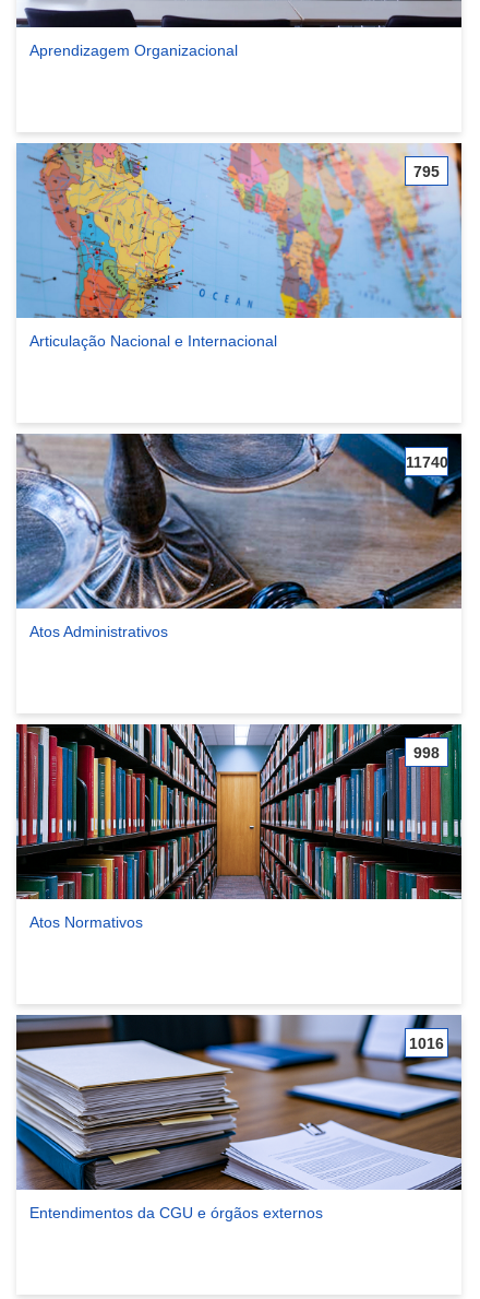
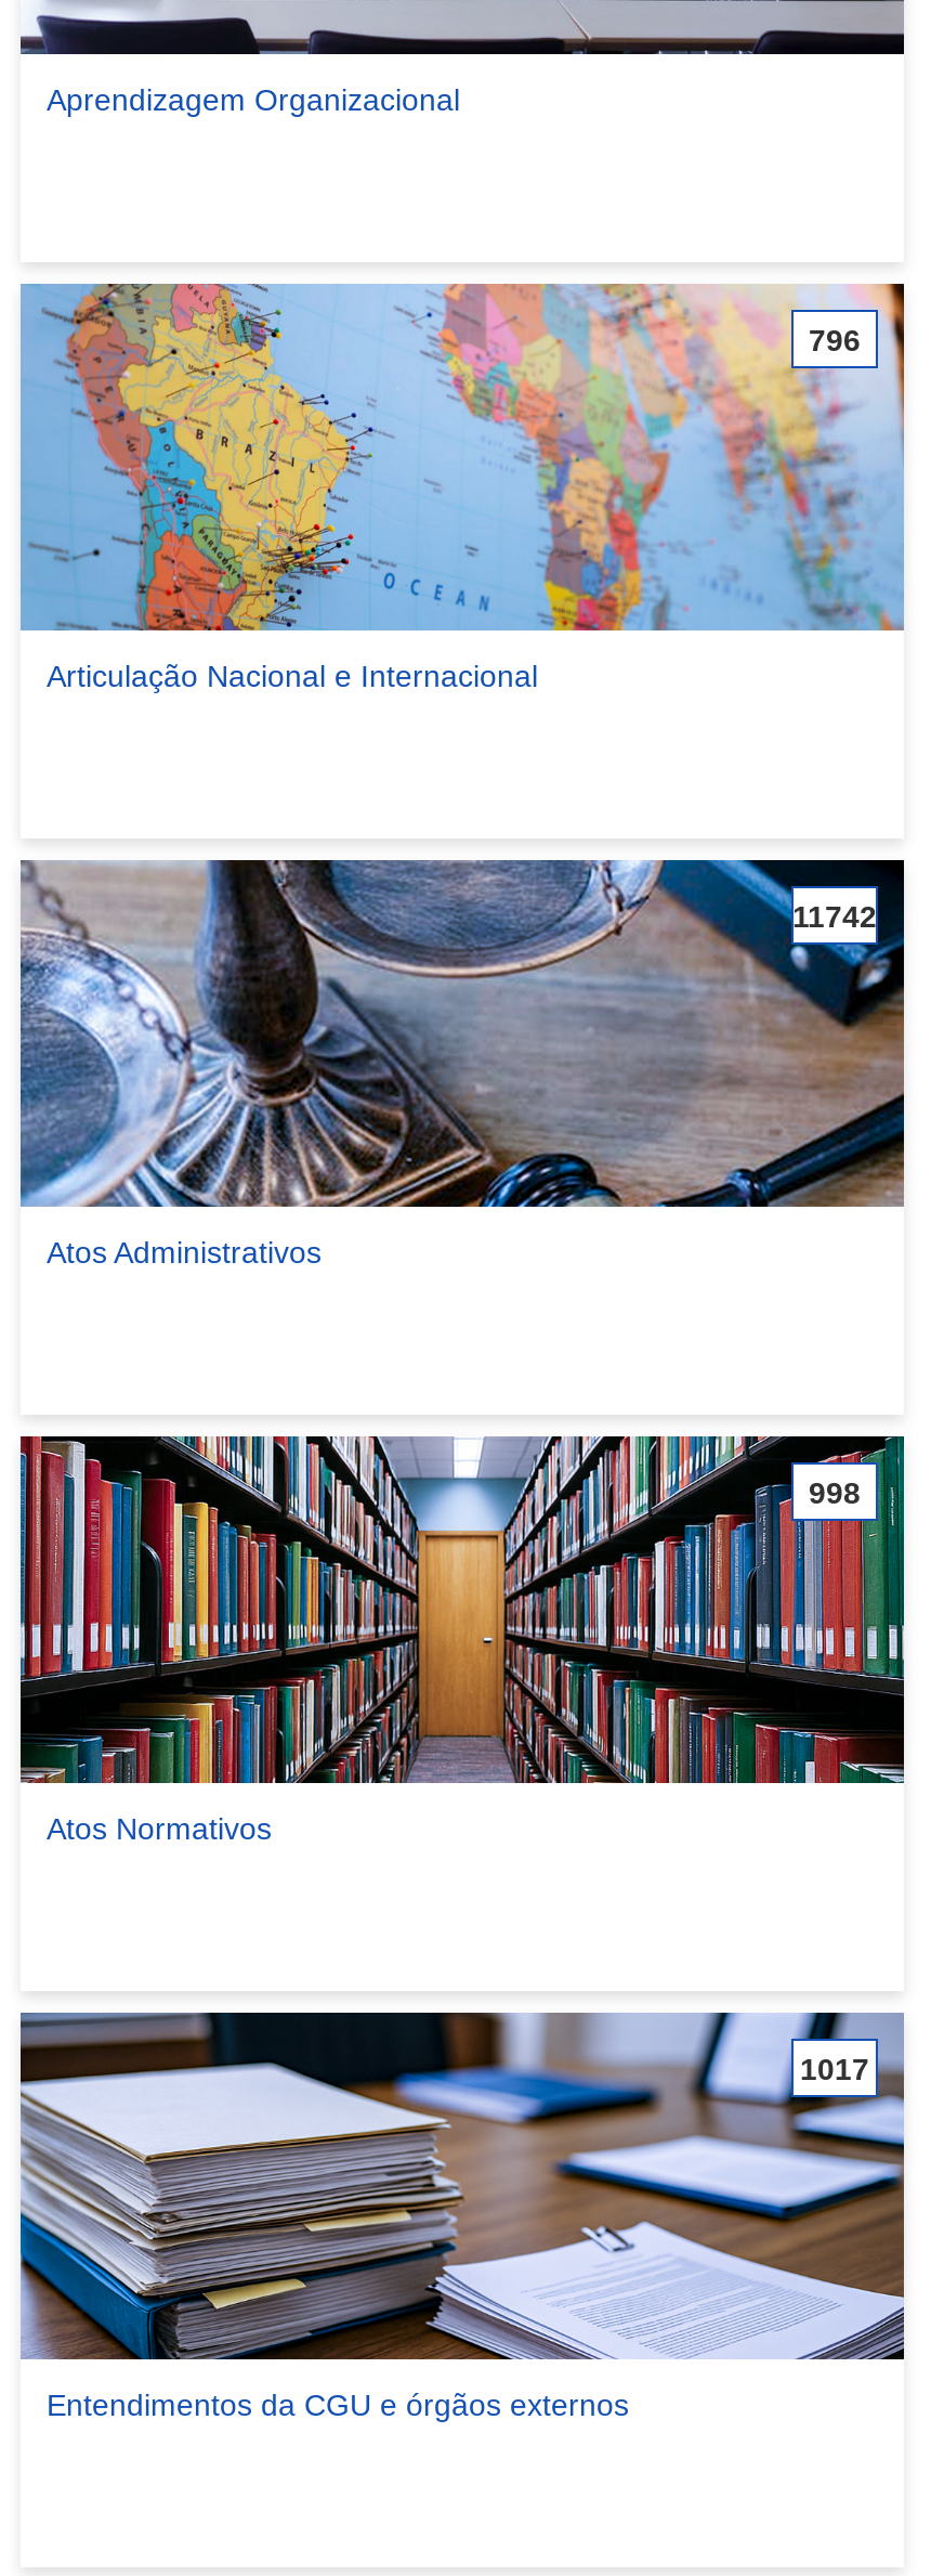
[413,162,440,180] 795 -> [809,322,861,356] 796
[405,453,448,470] 11740 -> [792,898,877,933] 11742
[409,1034,444,1052] 1016 -> [800,2051,869,2085] 1017

